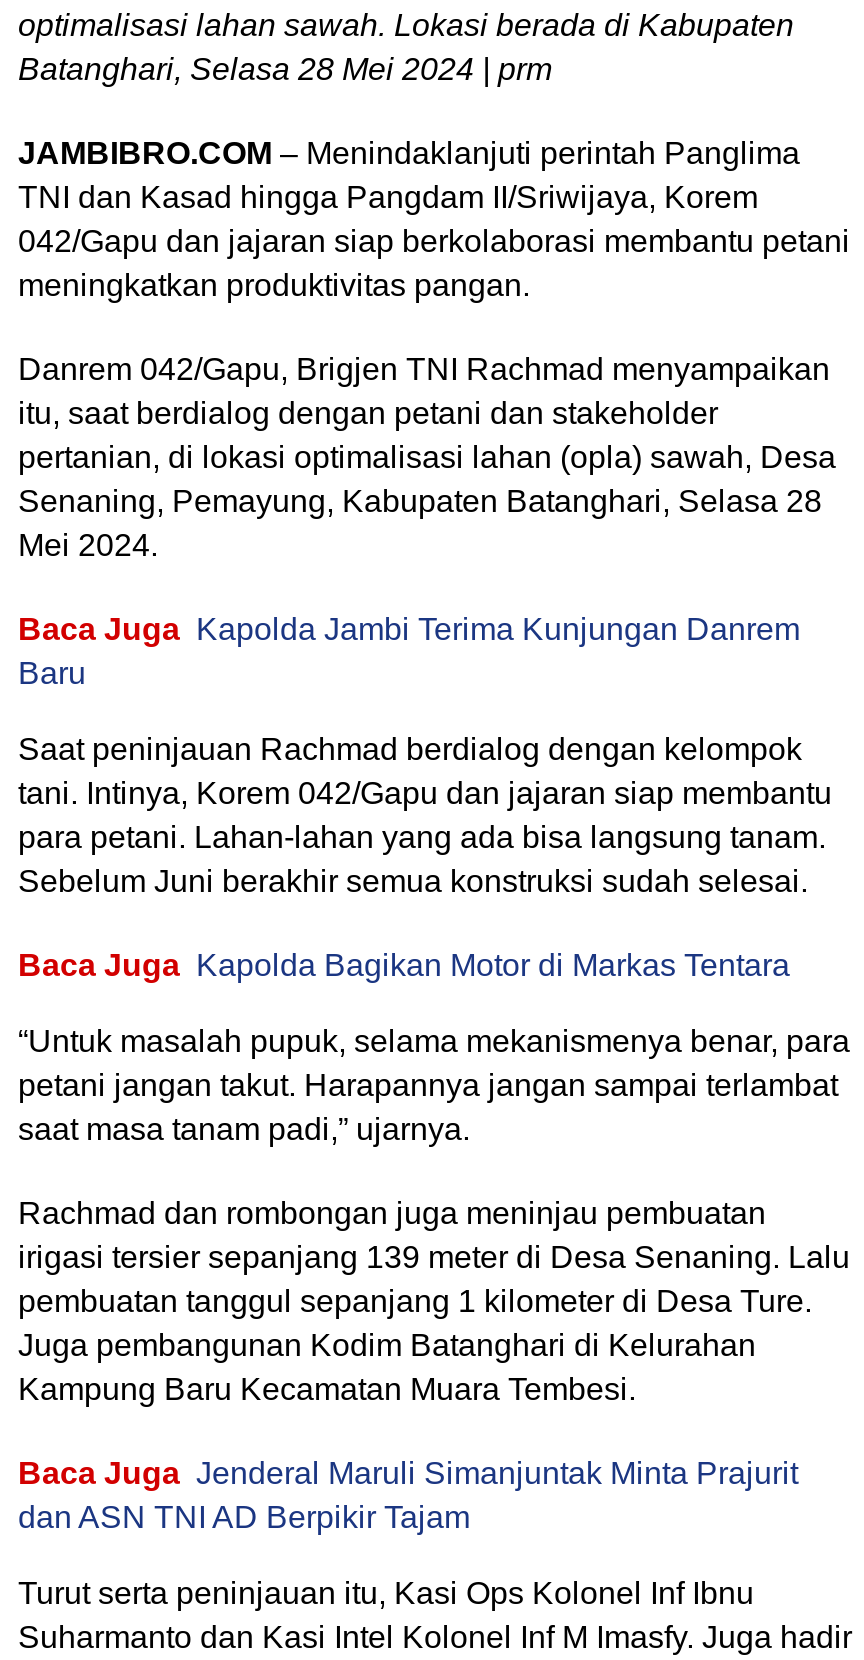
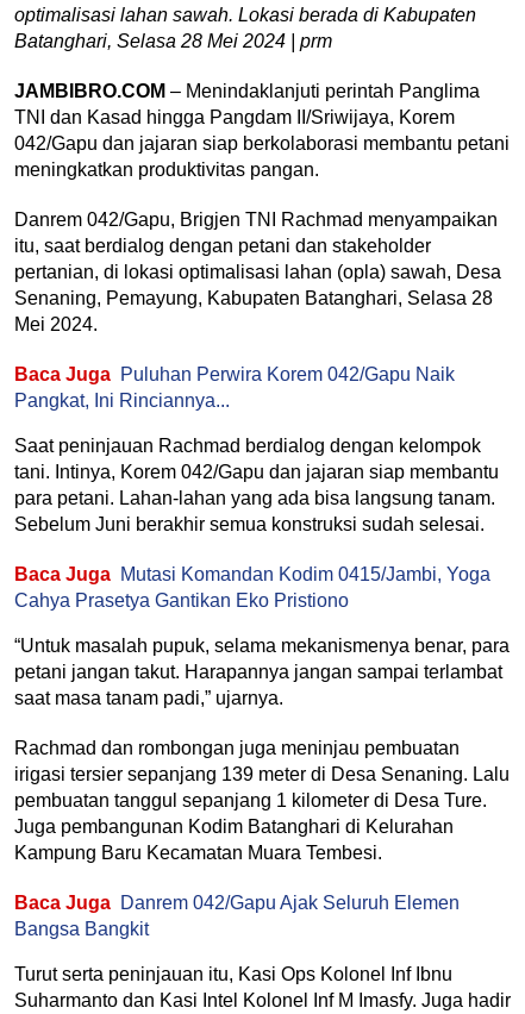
[18,612,800,690] Baca Juga Kapolda Jambi Terima Kunjungan Danrem | Baru -> [14,364,455,410] Baca Juga Puluhan Perwira Korem 042/Gapu Naik | Pangkat, Ini Rinciannya...
[18,948,790,982] Baca Juga Kapolda Bagikan Motor di Markas Tentara -> [14,564,490,610] Baca Juga Mutasi Komandan Kodim 0415/Jambi, Yoga | Cahya Prasetya Gantikan Eko Pristiono
[18,1456,798,1534] Baca Juga Jenderal Maruli Simanjuntak Minta Prajurit | dan ASN TNI AD Berpikir Tajam -> [14,892,460,939] Baca Juga Danrem 042/Gapu Ajak Seluruh Elemen | Bangsa Bangkit

